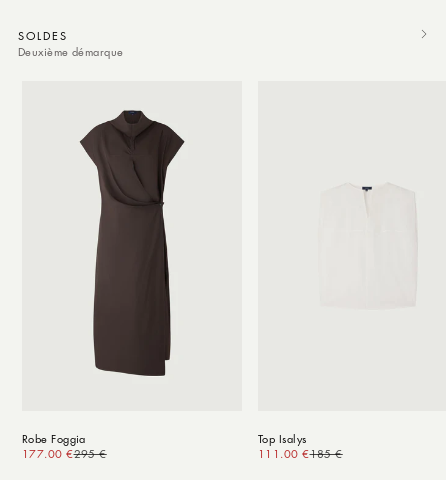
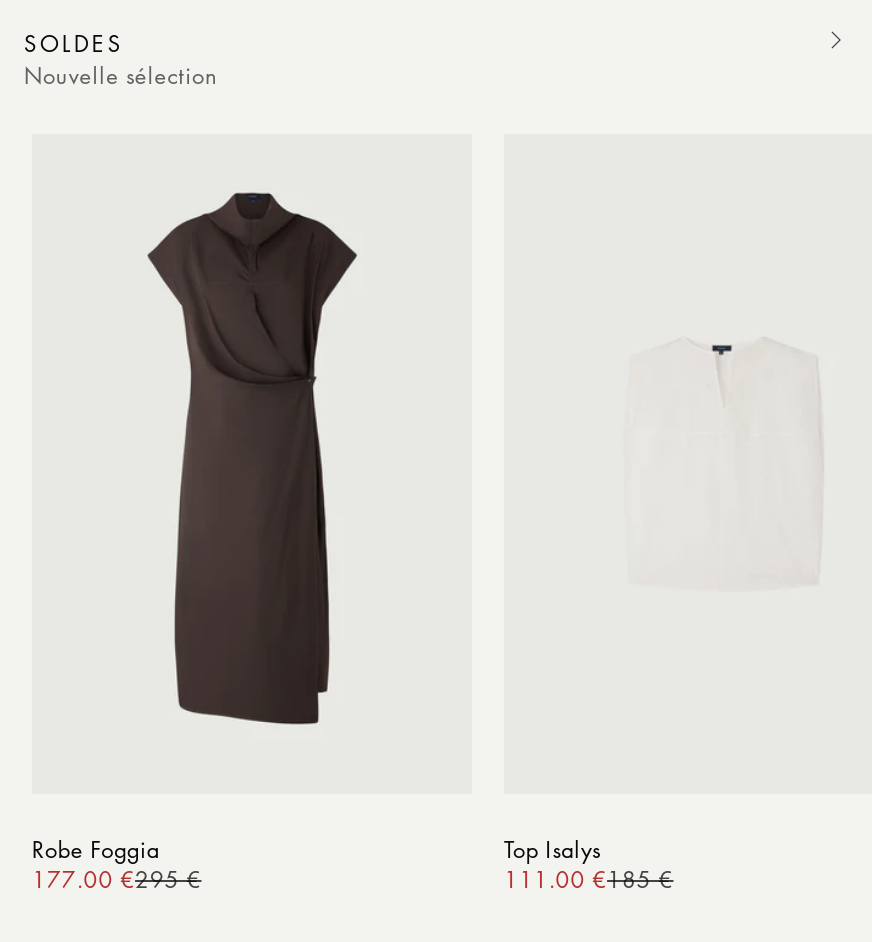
[18,44,123,59] Deuxième démarque -> [24,59,218,89] Nouvelle sélection

